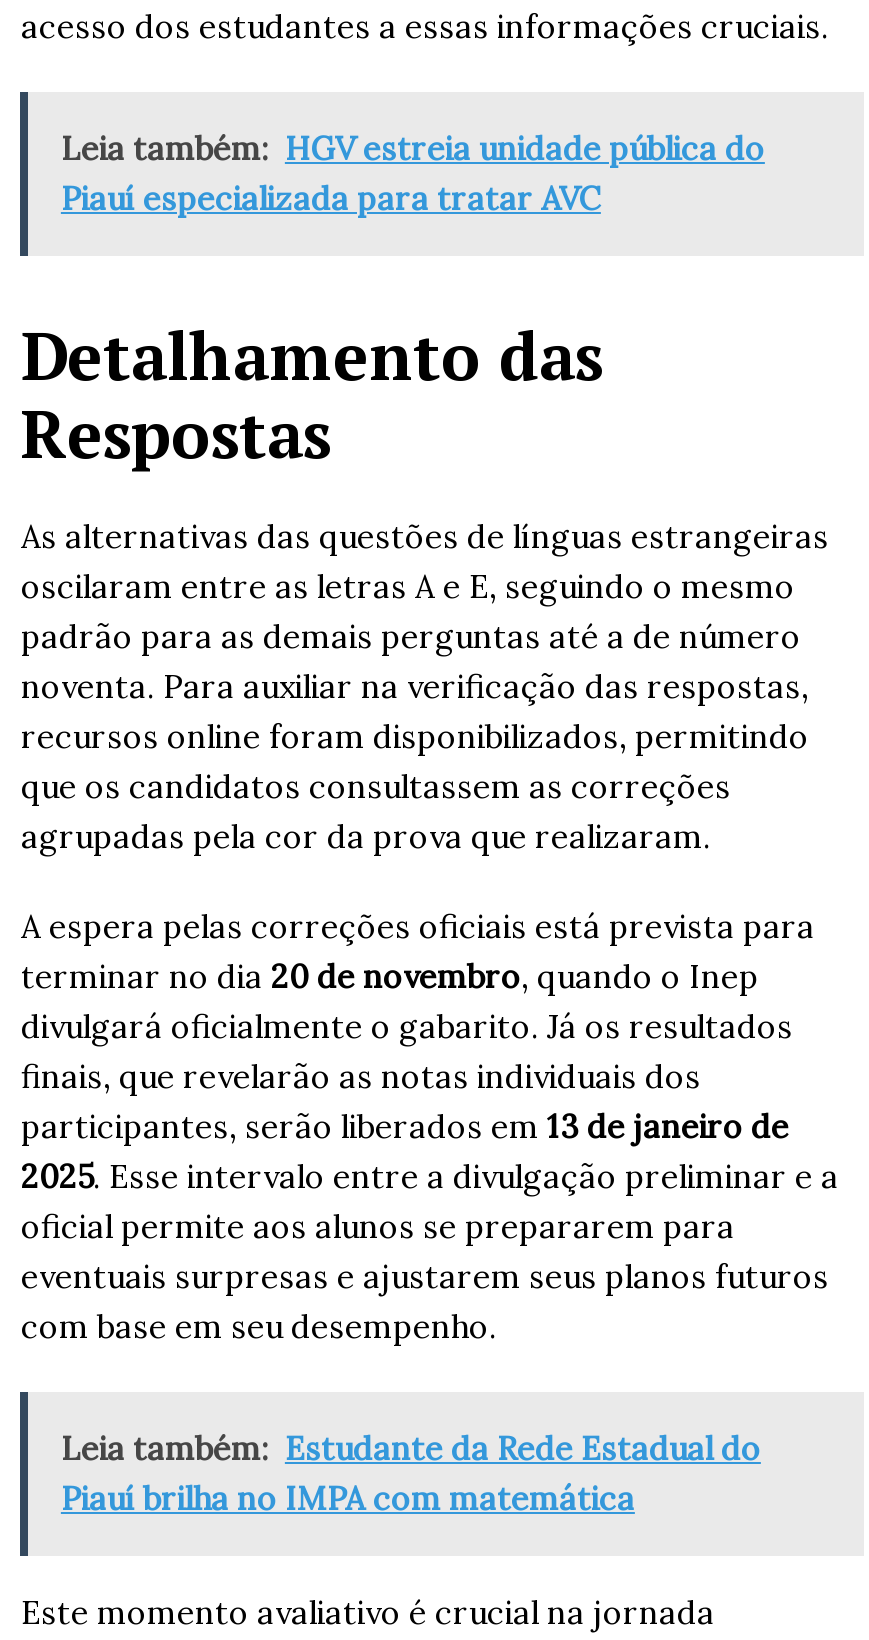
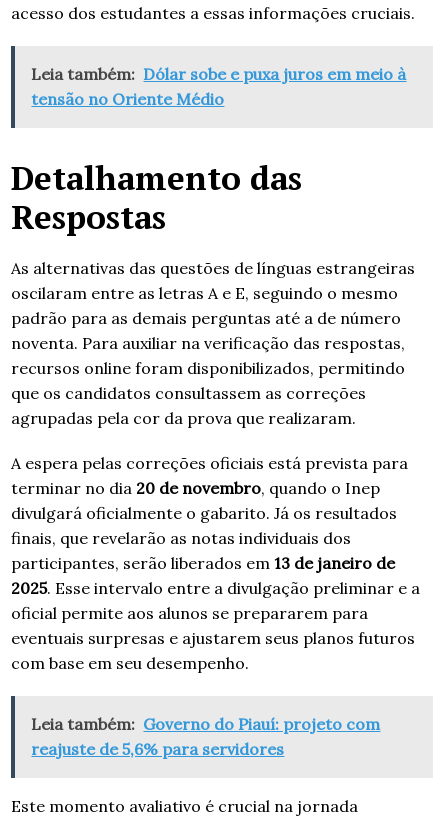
[61,129,765,219] Leia também: HGV estreia unidade pública do | Piauí especializada para tratar AVC -> [31,64,406,109] Leia também: Dólar sobe e puxa juros em meio à | tensão no Oriente Médio
[61,1429,761,1519] Leia também: Estudante da Rede Estadual do | Piauí brilha no IMPA com matemática -> [31,714,380,759] Leia também: Governo do Piauí: projeto com | reajuste de 5,6% para servidores

